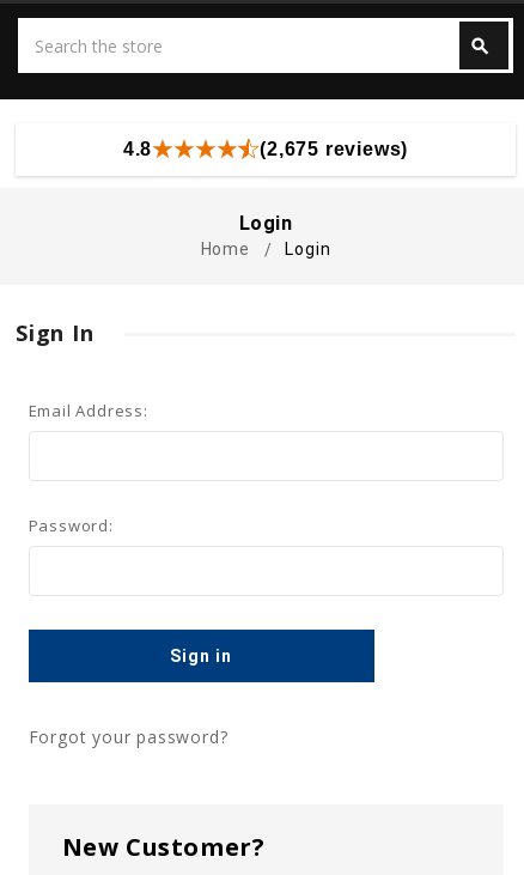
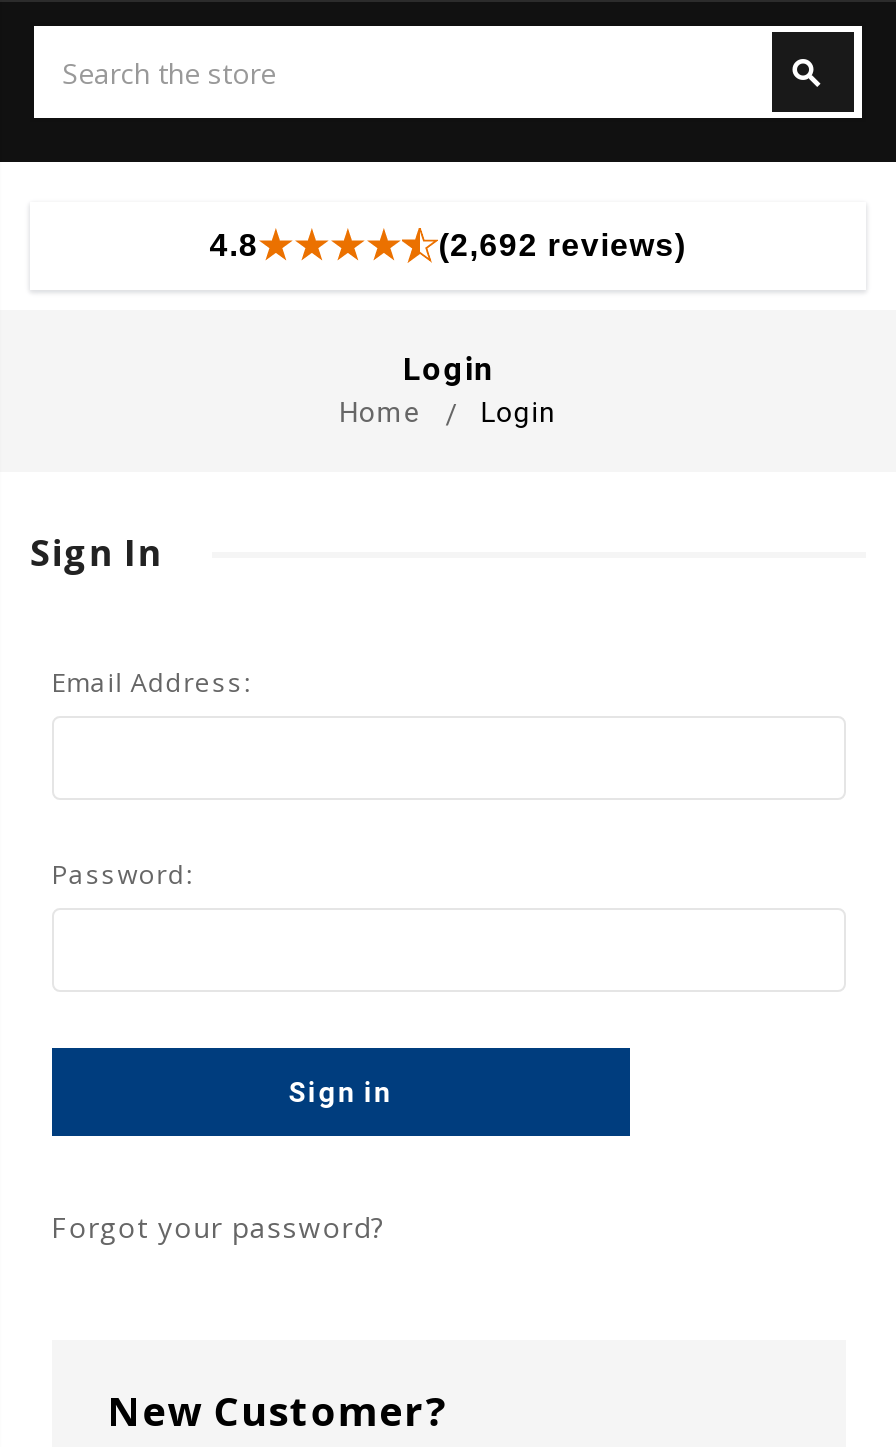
[260,139,408,159] (2,675 reviews) -> [438,228,686,262] (2,692 reviews)

